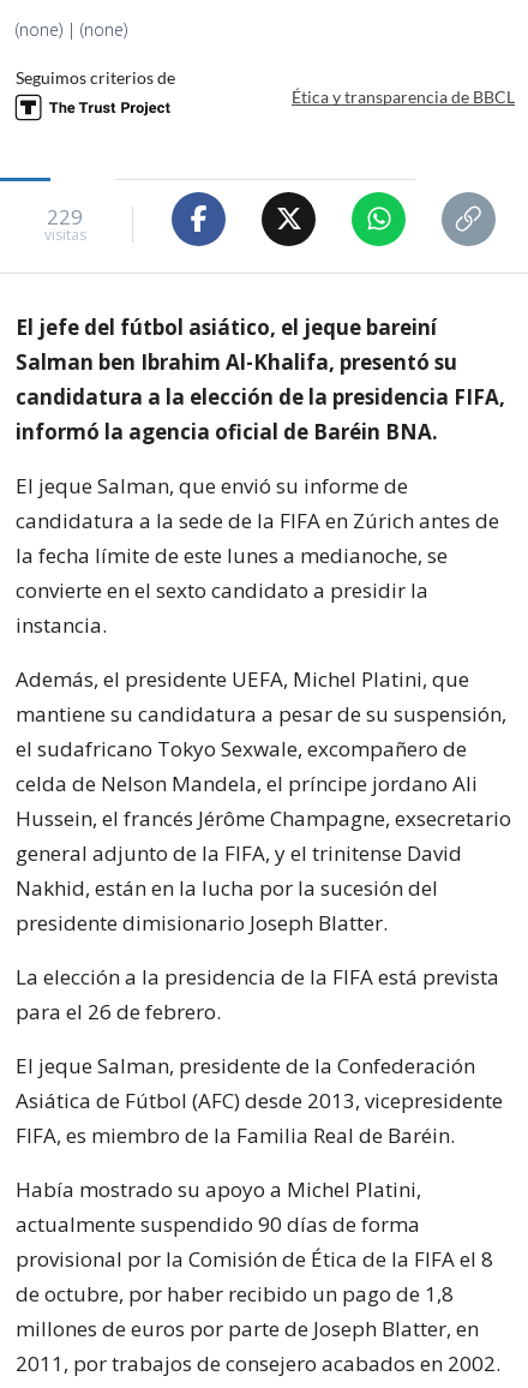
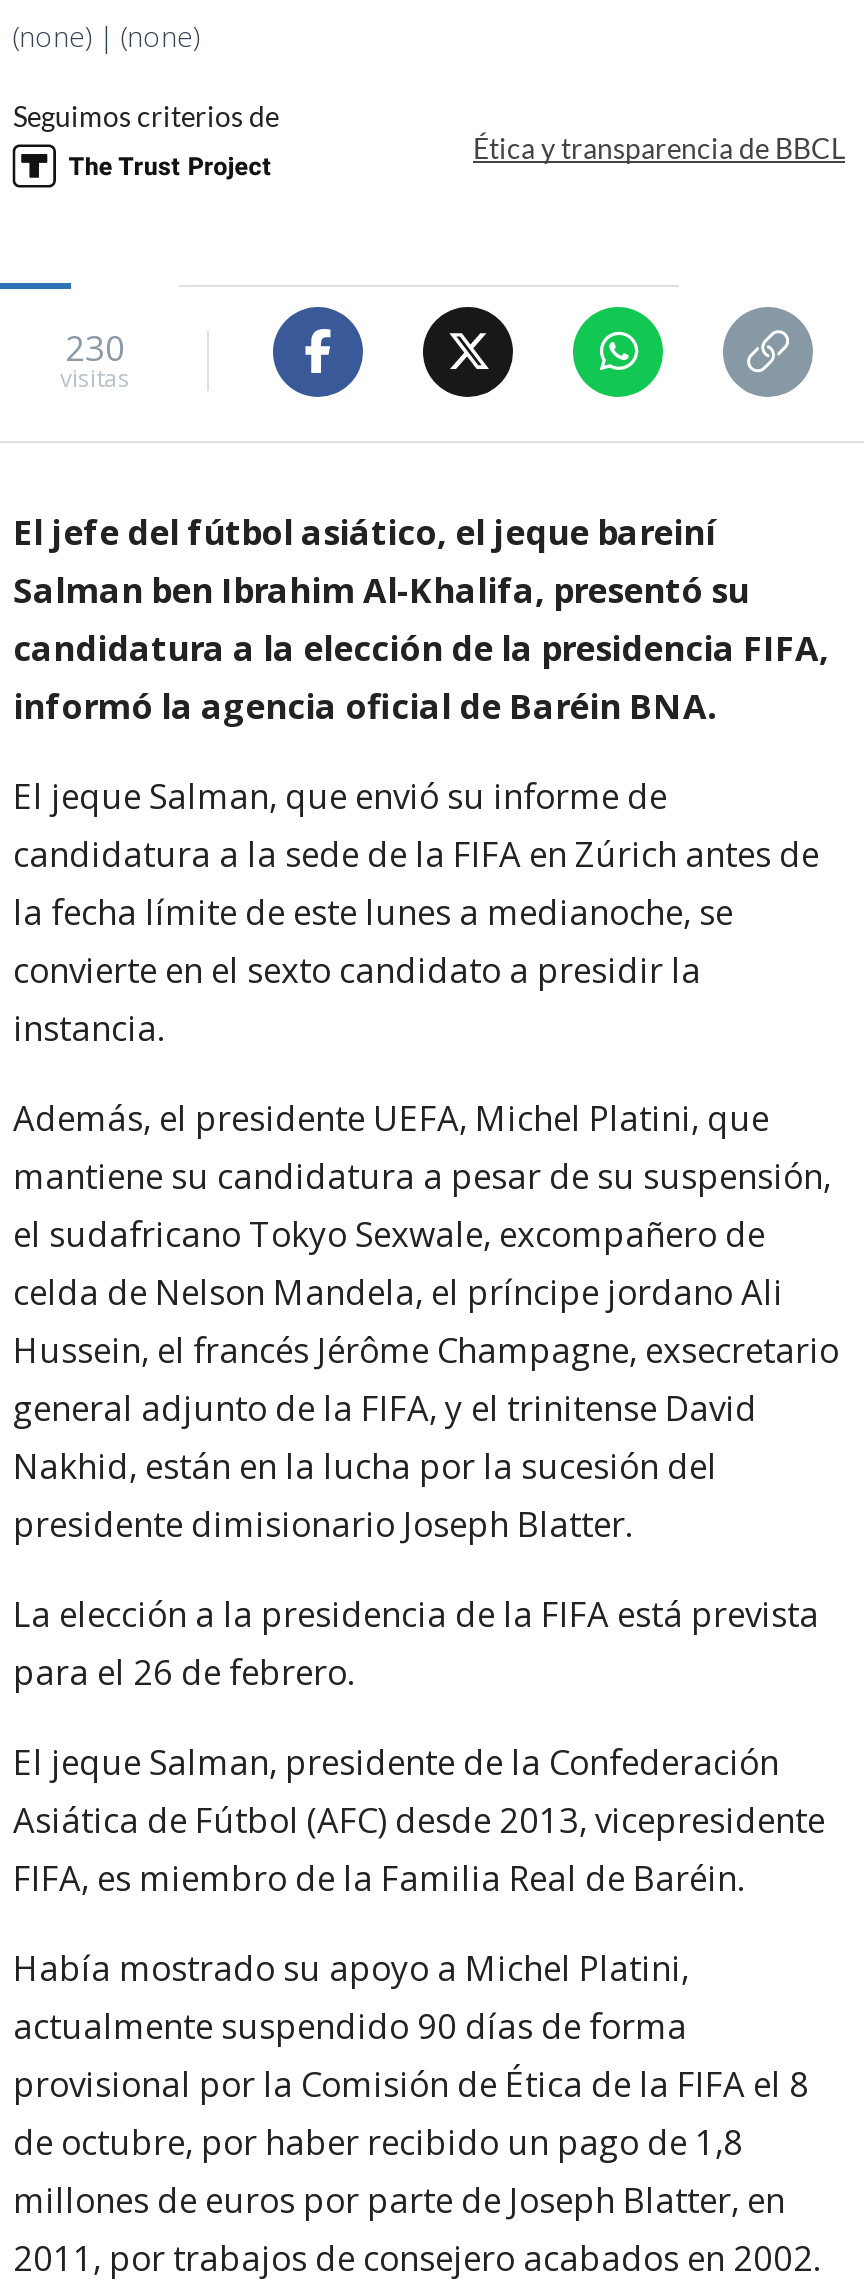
[47,203,83,231] 229 -> [65,326,125,372] 230

